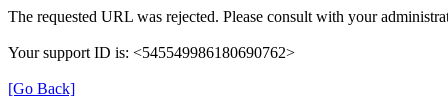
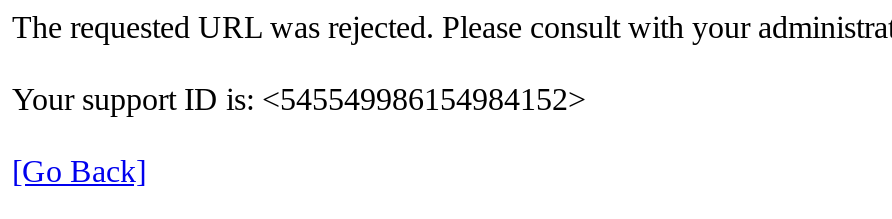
[8,44,295,61] Your support ID is: <545549986180690762> -> [12,82,586,116] Your support ID is: <545549986154984152>

